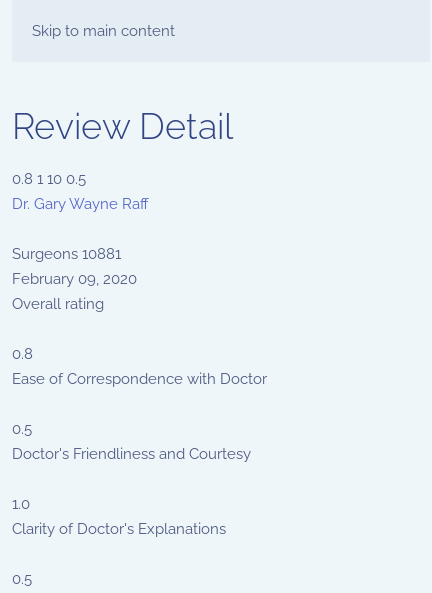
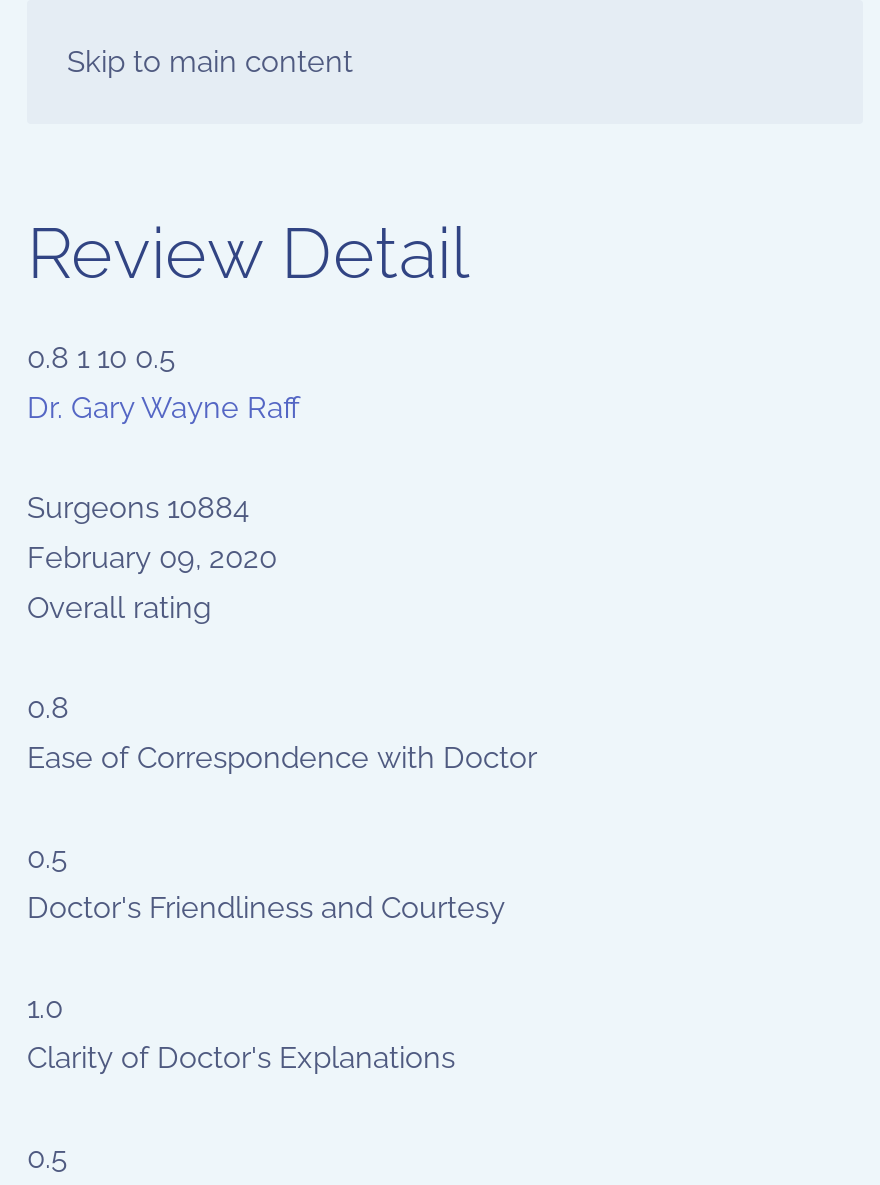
[12,245,121,263] Surgeons 10881 -> [27,490,249,526] Surgeons 10884

